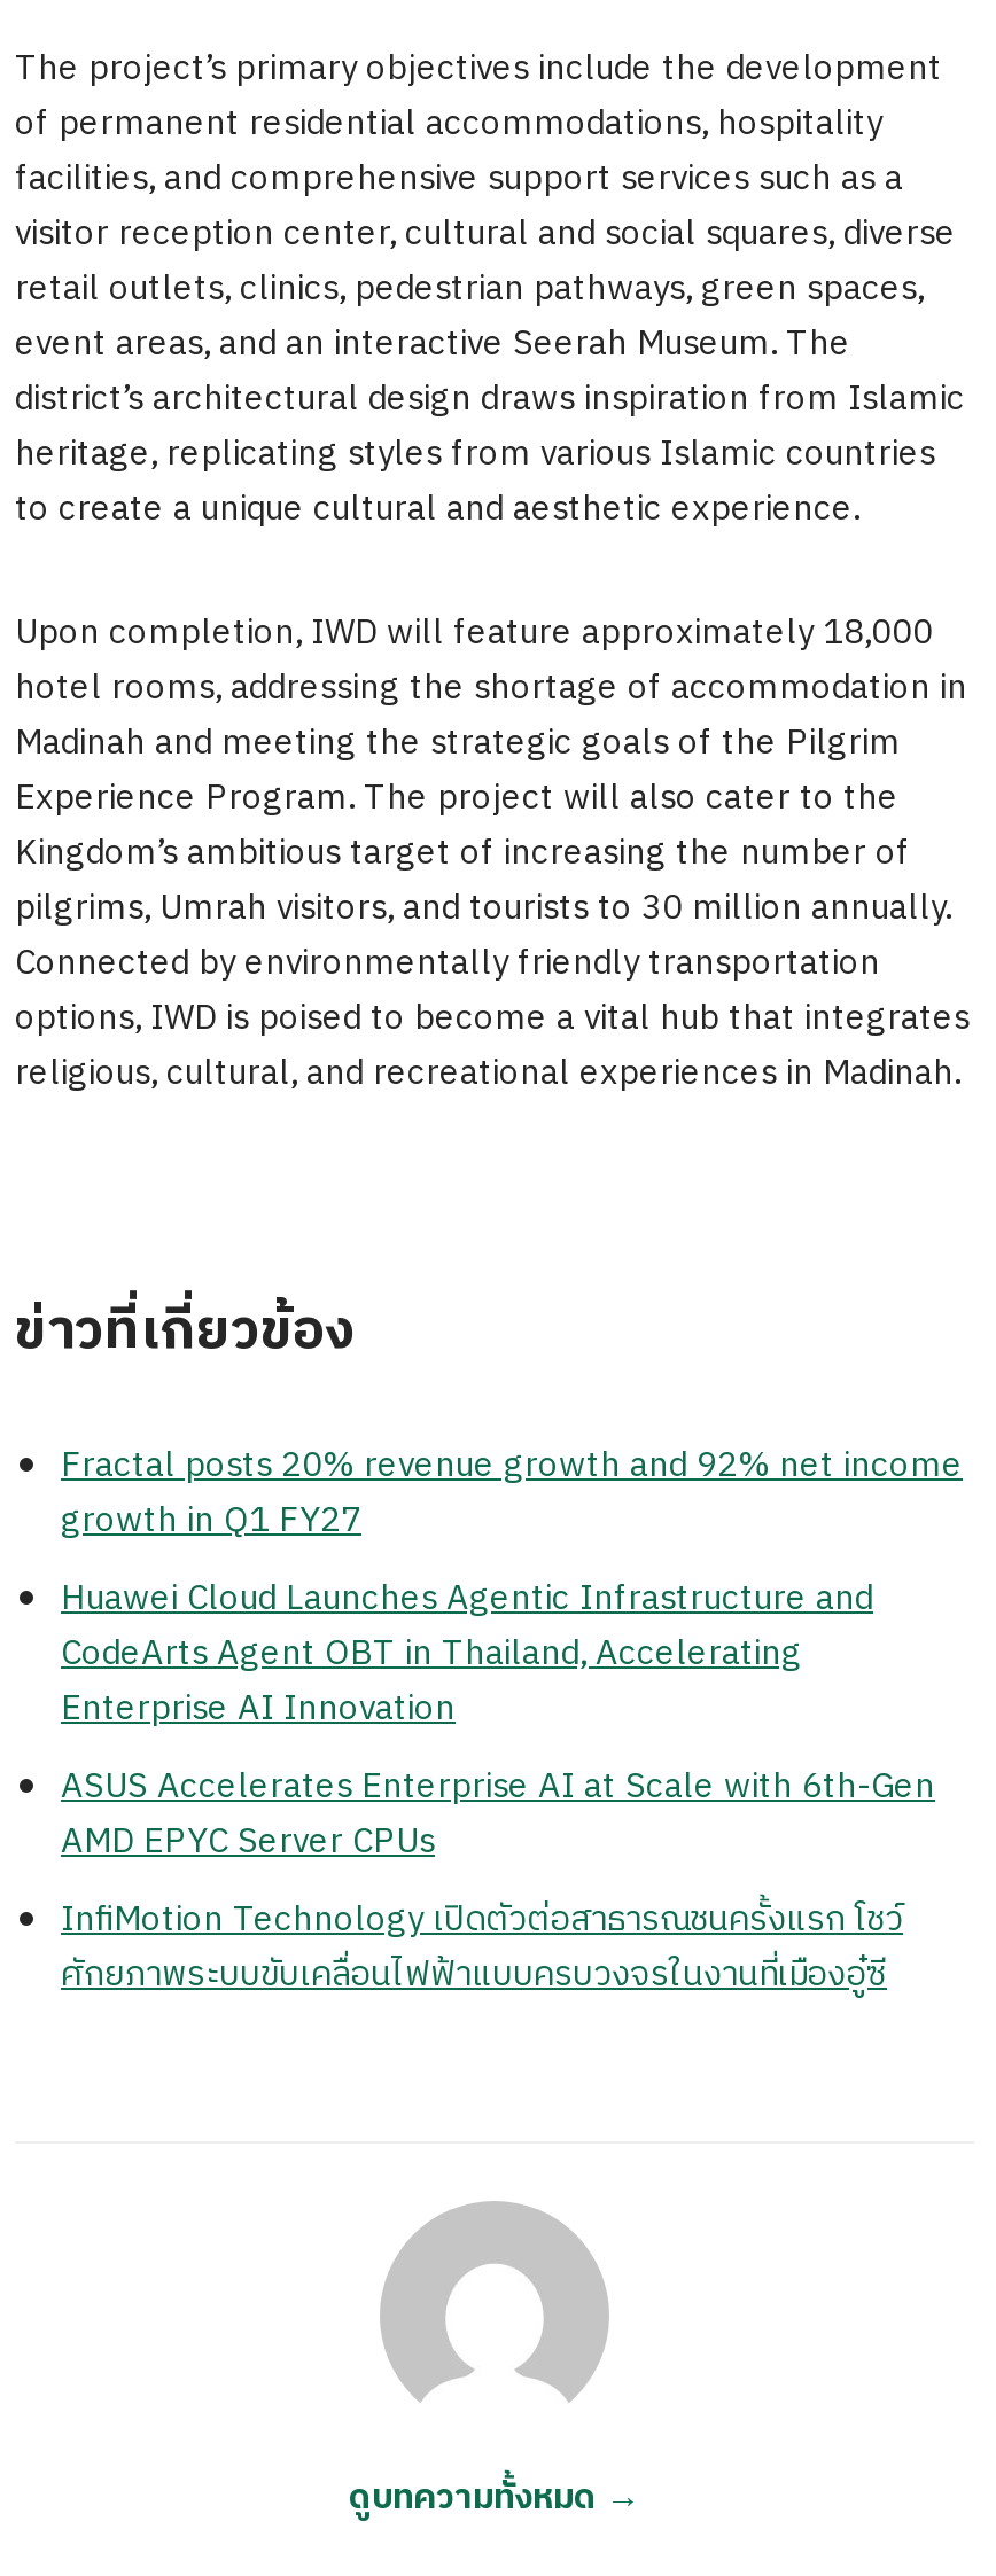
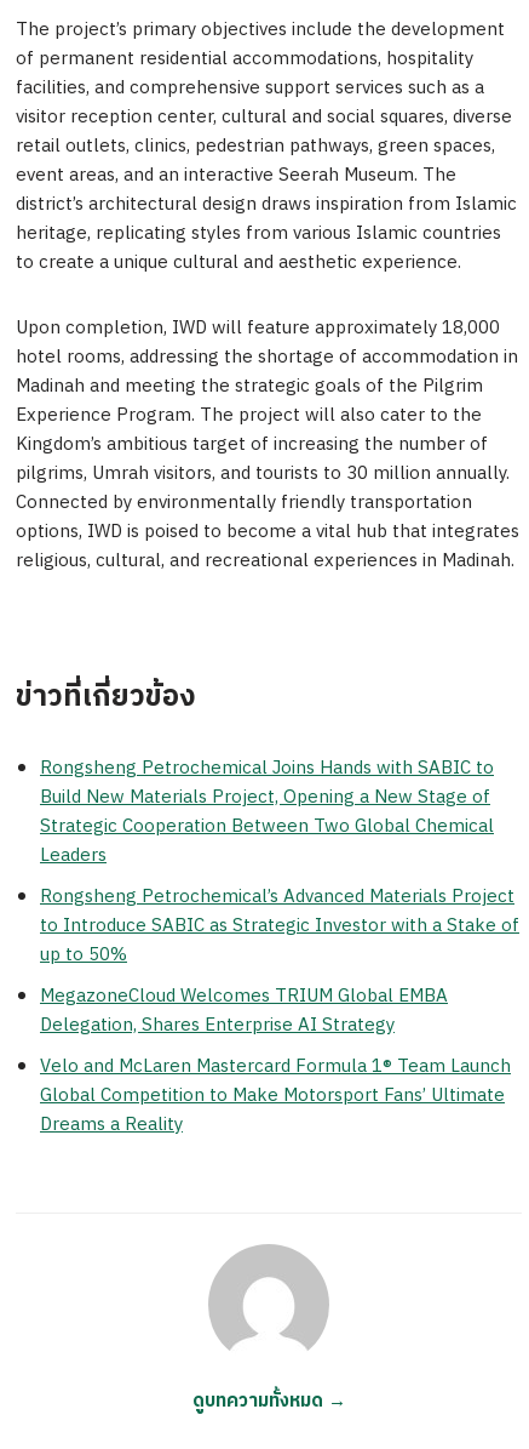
[61,1437,963,2004] Fractal posts 20% revenue growth and 92% net income | growth in Q1 FY27 | Huawei Cloud Launches Agentic Infrastructure and | CodeArts Agent OBT in Thailand, Accelerating | Enterprise AI Innovation | ASUS Accelerates Enterprise AI at Scale with 6th-Gen | AMD EPYC Server CPUs | InfiMotion Technology เปิดตัวต่อสาธารณชนครั้งแรก โชว์ | ศักยภาพระบบขับเคลื่อนไฟฟ้าแบบครบวงจรในงานที่เมืองอู๋ซี -> [40,753,519,1140] Rongsheng Petrochemical Joins Hands with SABIC to | Build New Materials Project, Opening a New Stage of | Strategic Cooperation Between Two Global Chemical | Leaders | Rongsheng Petrochemical’s Advanced Materials Project | to Introduce SABIC as Strategic Investor with a Stake of | up to 50% | MegazoneCloud Welcomes TRIUM Global EMBA | Delegation, Shares Enterprise AI Strategy | Velo and McLaren Mastercard Formula 1® Team Launch | Global Competition to Make Motorsport Fans’ Ultimate | Dreams a Reality

